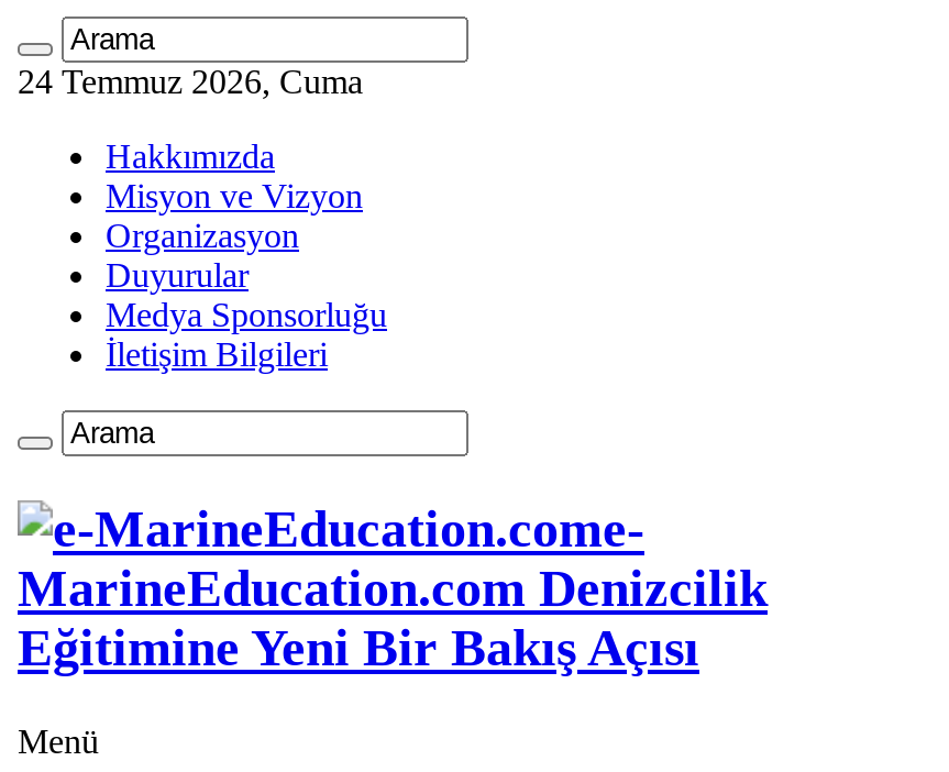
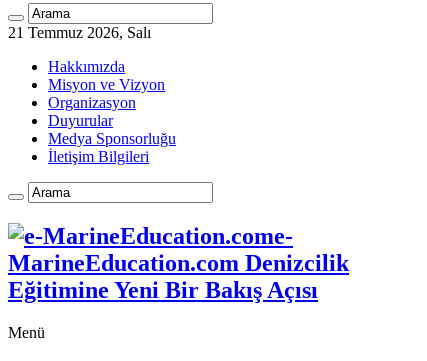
[18,63,363,100] 24 Temmuz 2026, Cuma -> [8,24,151,41] 21 Temmuz 2026, Salı

